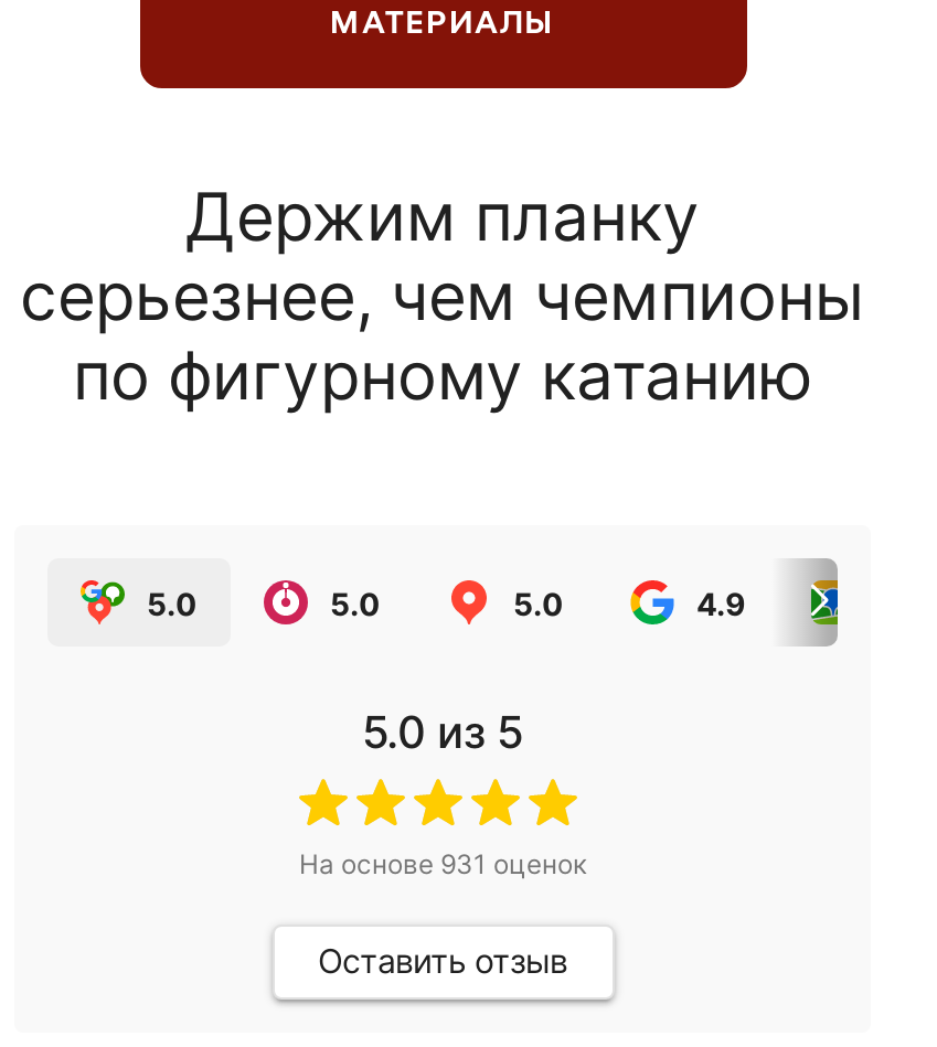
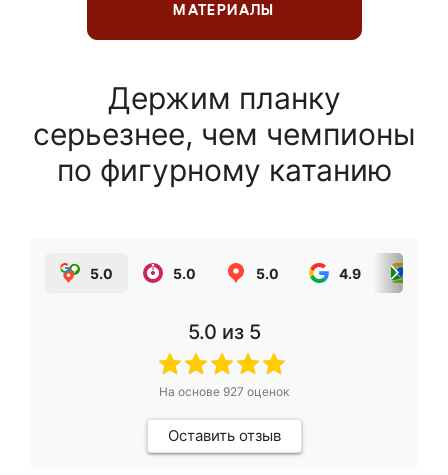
[299,847,586,880] На основе 931 оценок -> [159,384,289,399] На основе 927 оценок

